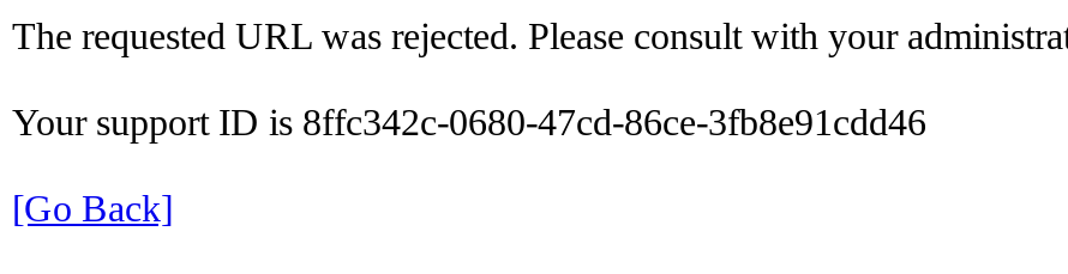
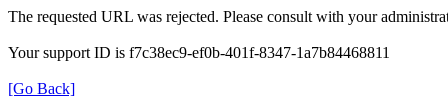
[12,102,926,142] Your support ID is 8ffc342c-0680-47cd-86ce-3fb8e91cdd46 -> [8,44,390,61] Your support ID is f7c38ec9-ef0b-401f-8347-1a7b84468811

